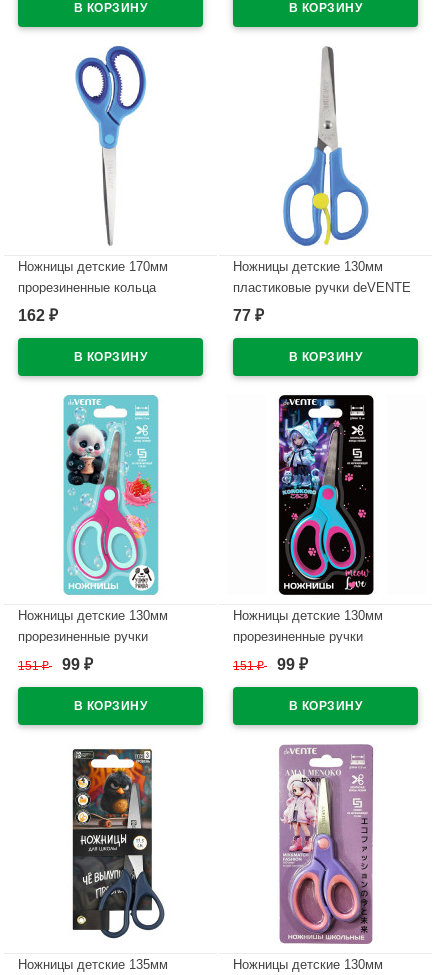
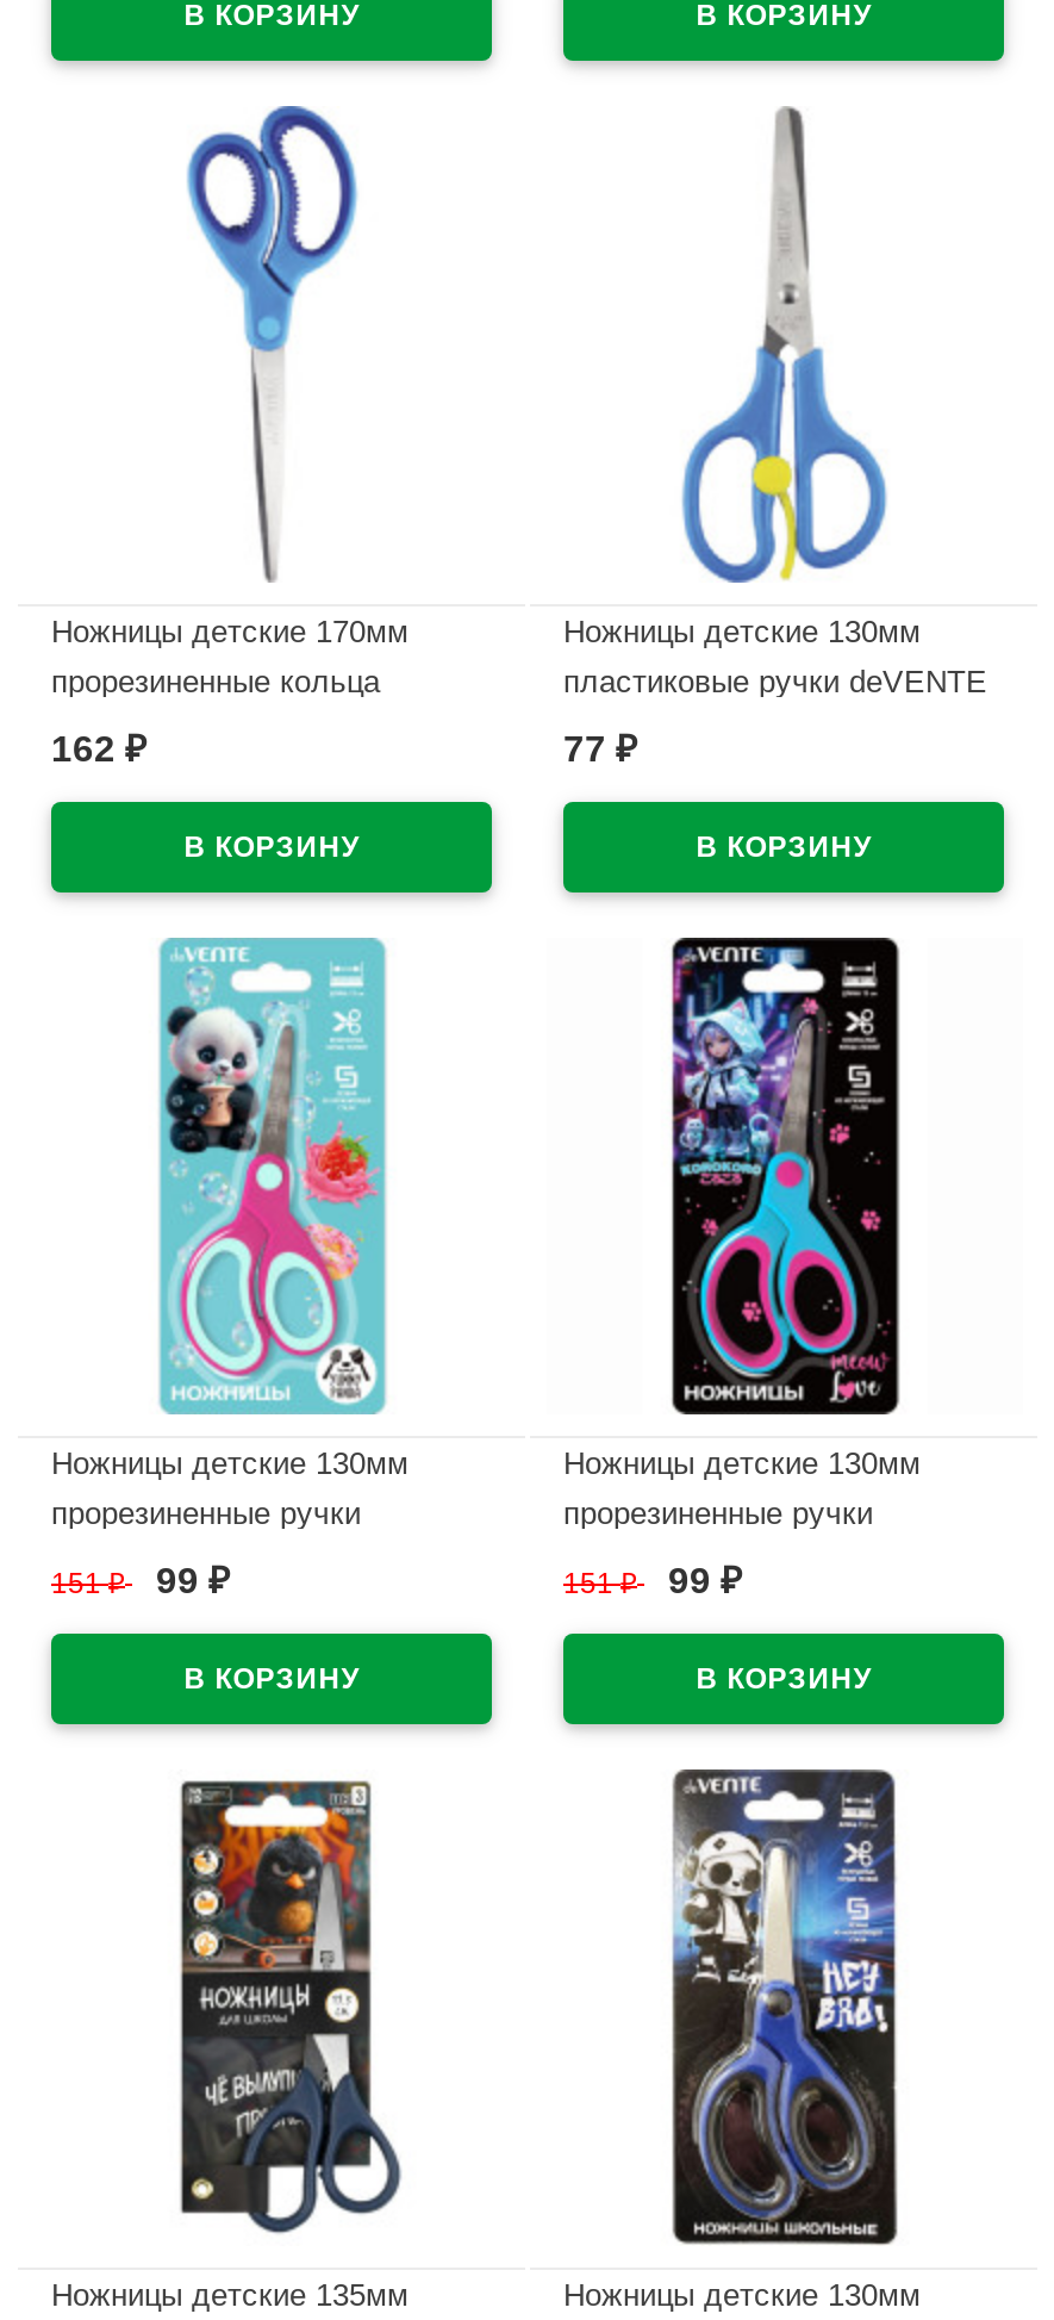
[279,744,373,944] [image] -> [673,1769,897,2246] [image]

